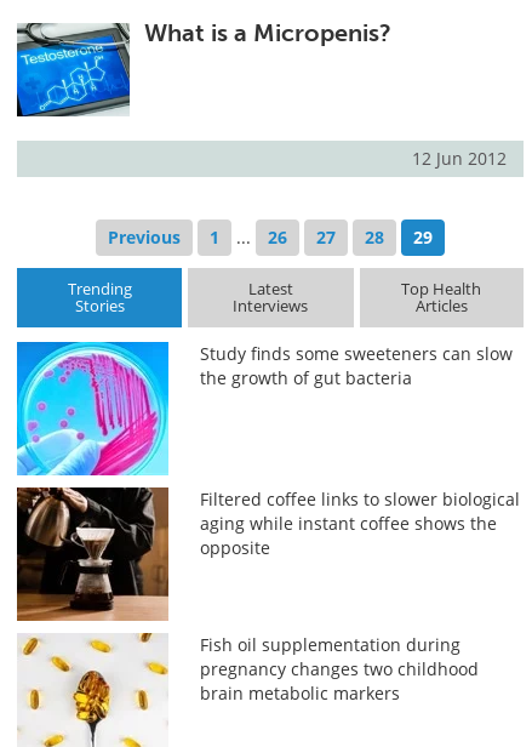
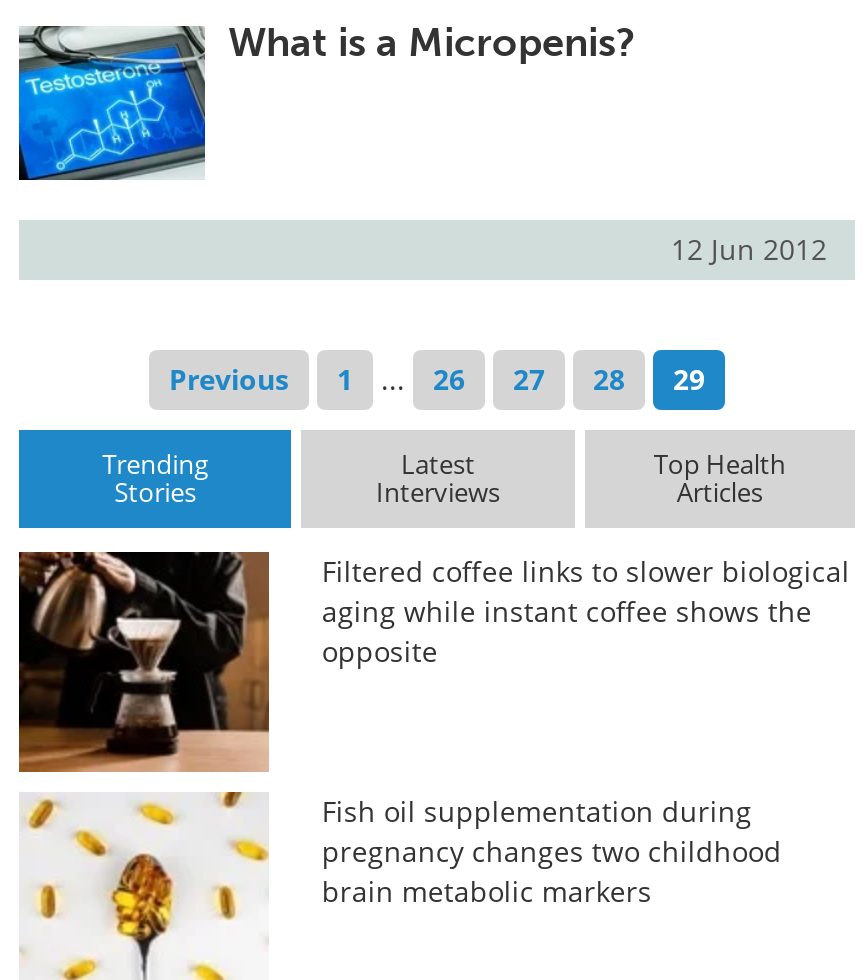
[16,341,513,477] [image] | Study finds some sweeteners can slow | the growth of gut bacteria -> none

